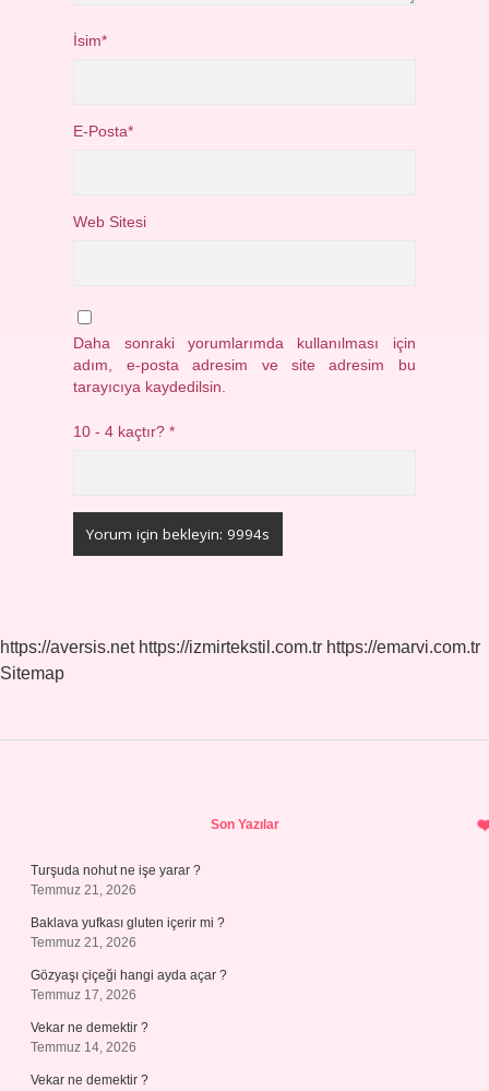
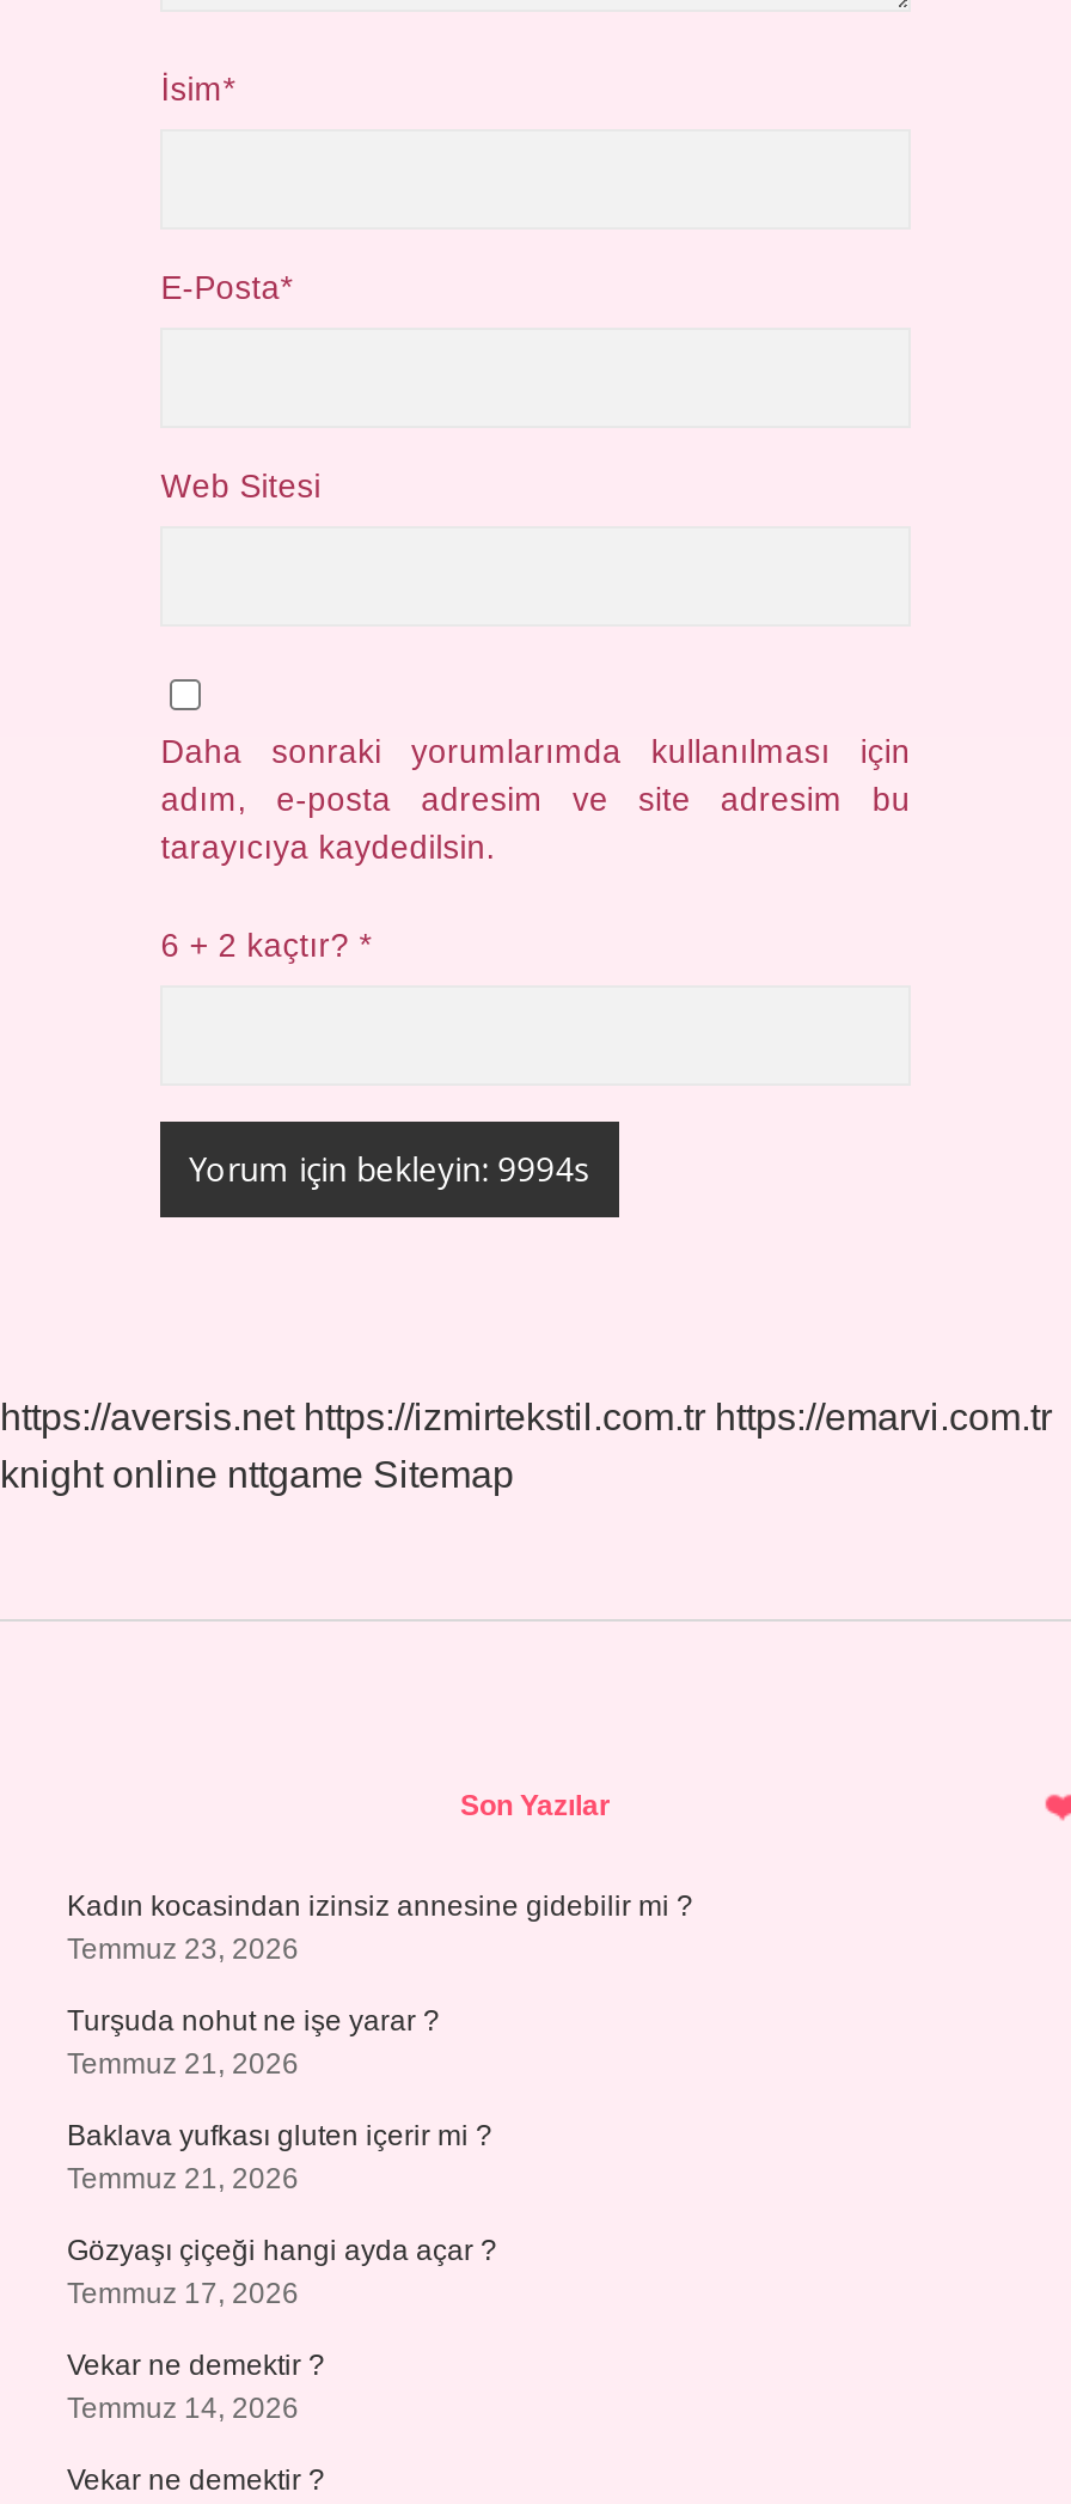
[73,424,175,440] 10 - 4 kaçtır? * -> [161,928,371,964] 6 + 2 kaçtır? *
[0,664,64,683] Sitemap -> [0,1454,514,1495] knight online nttgame Sitemap
none -> [67,1889,693,1966] Kadın kocasindan izinsiz annesine gidebilir mi ? | Temmuz 23, 2026

